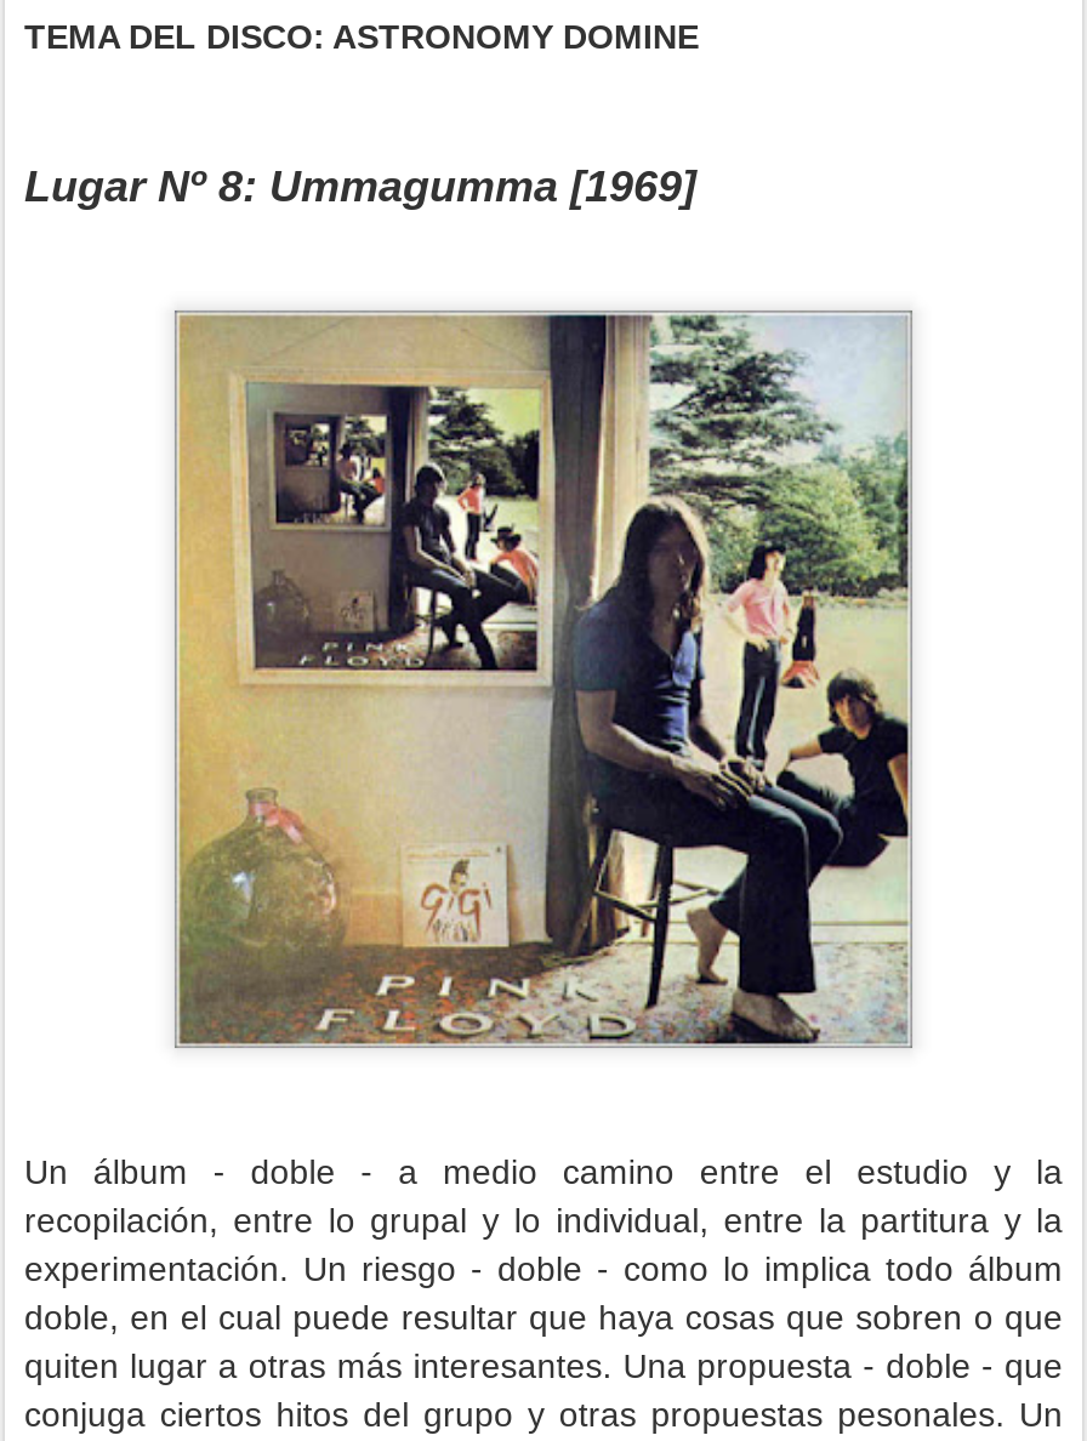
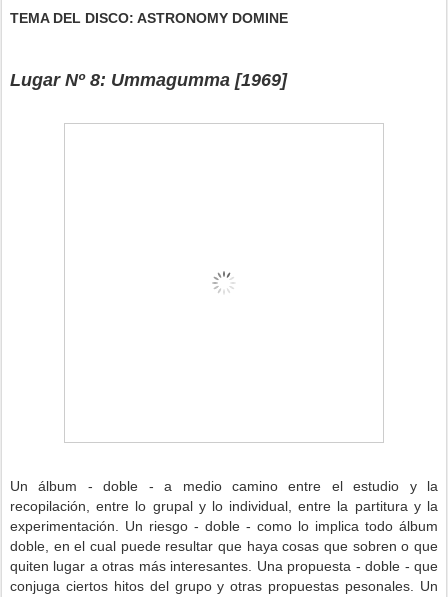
[172,308,915,1050] [image] -> none

